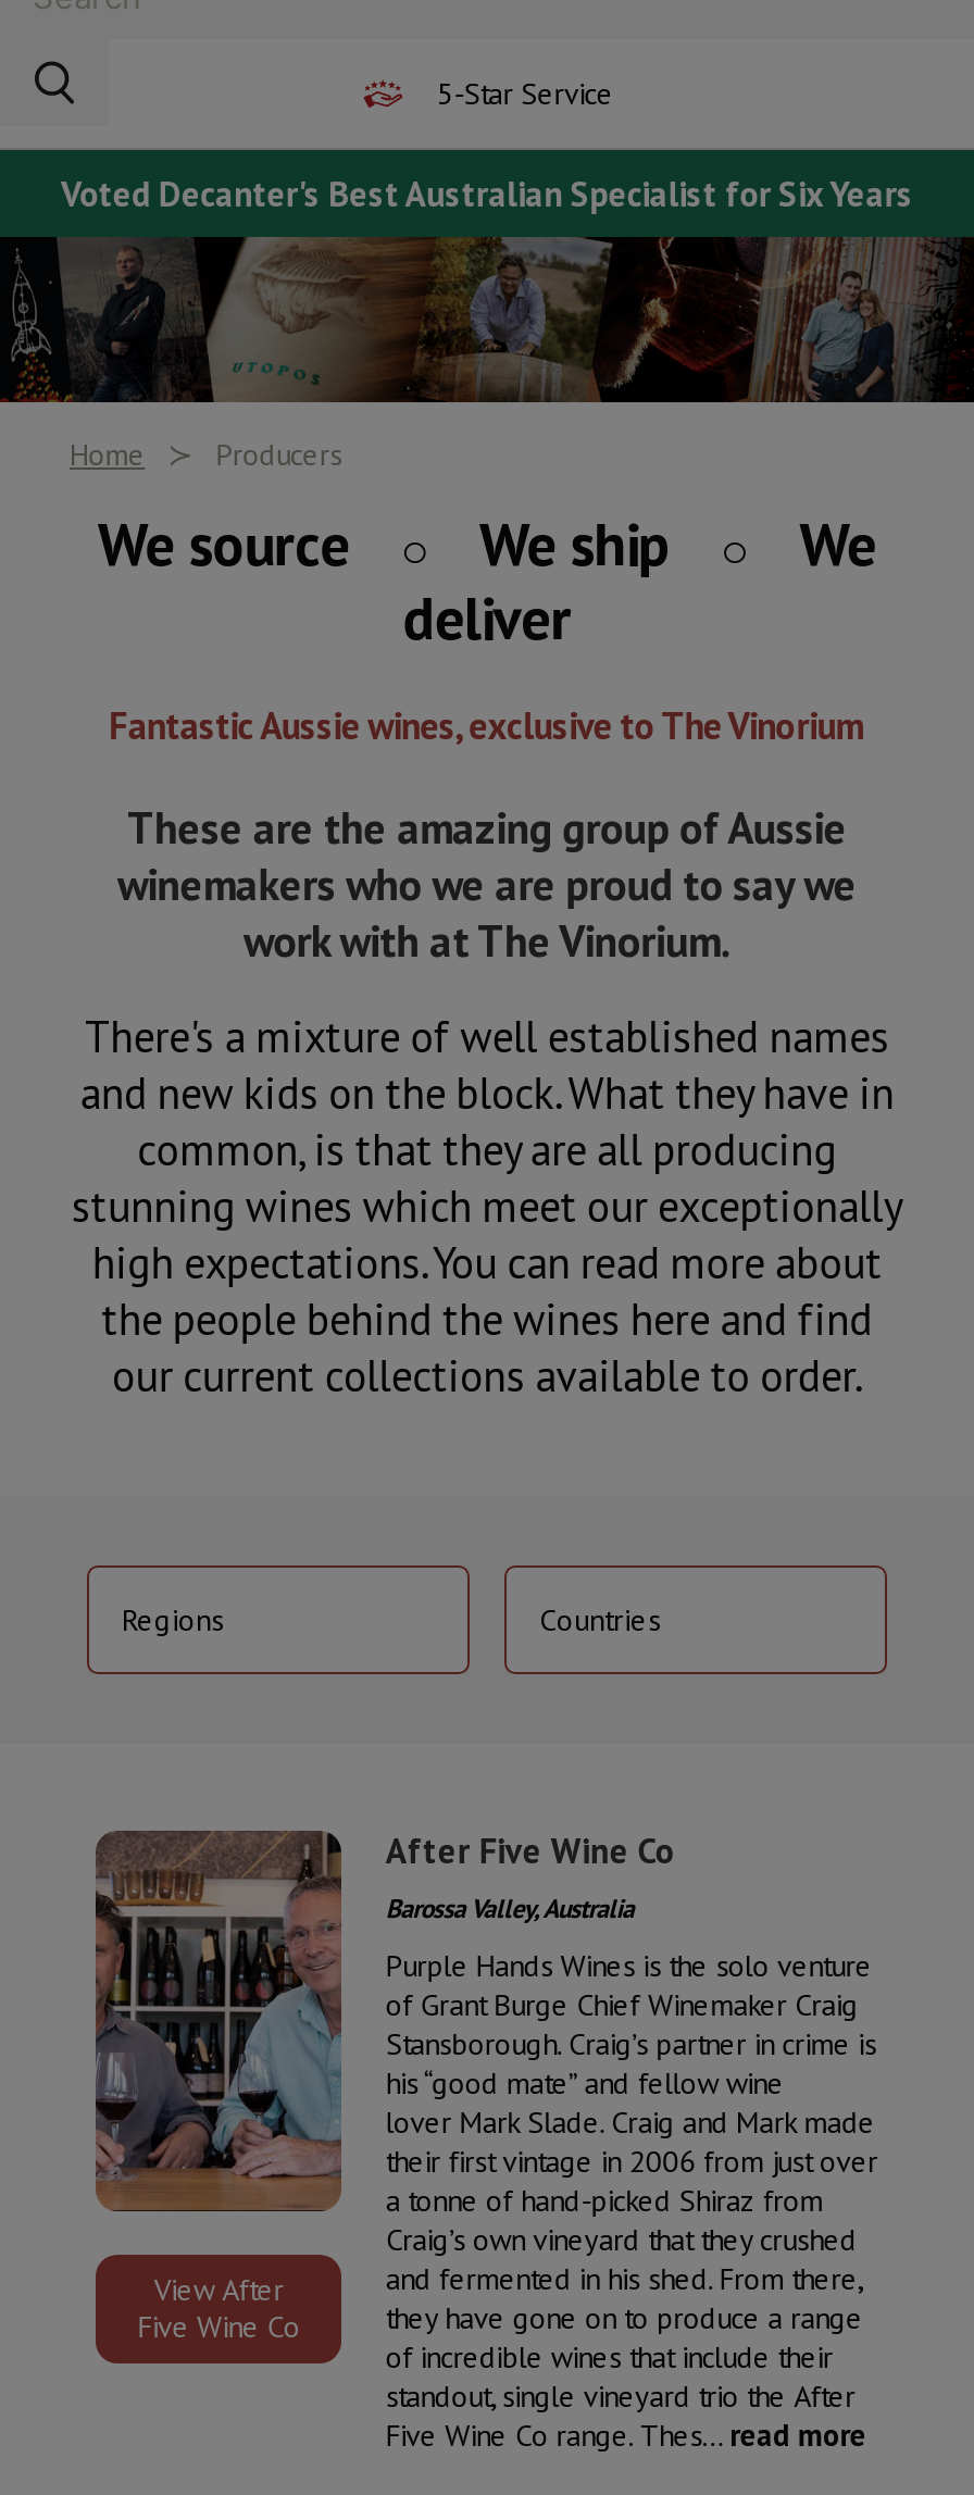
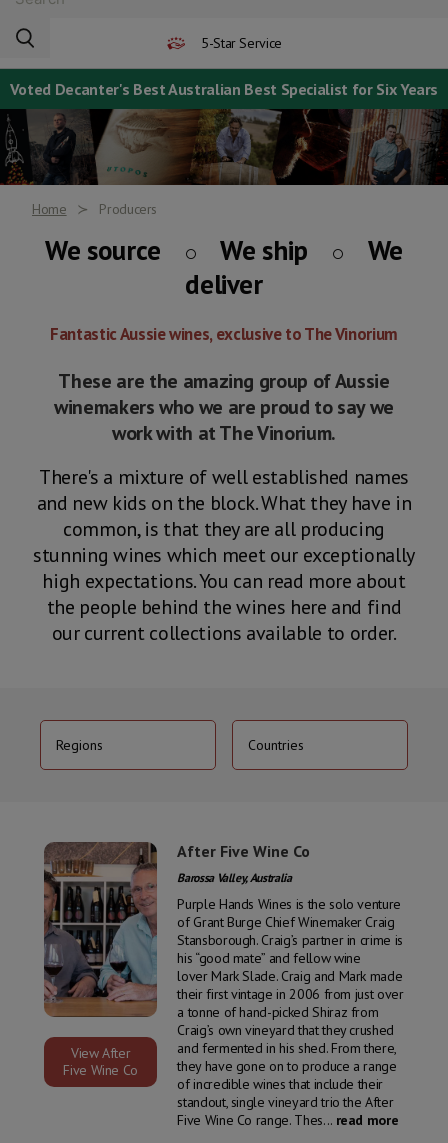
[61,172,913,215] Voted Decanter's Best Australian Specialist for Six Years -> [10,79,438,99] Voted Decanter's Best Australian Best Specialist for Six Years

